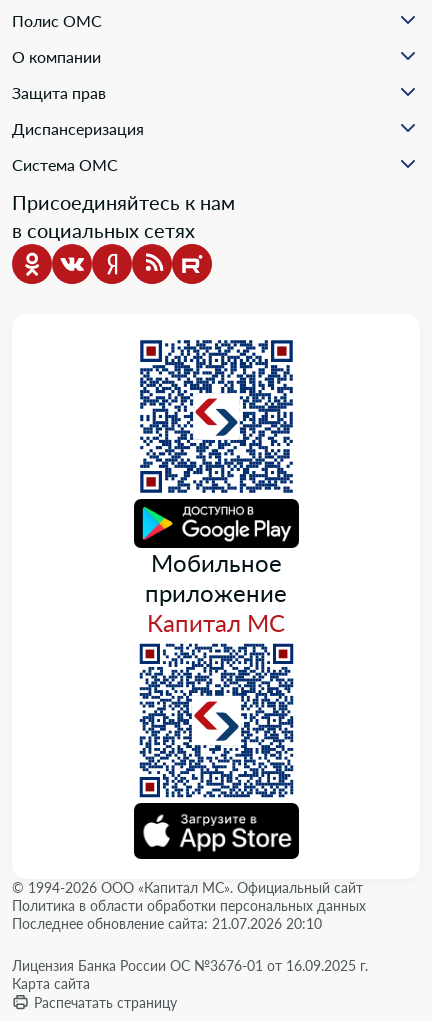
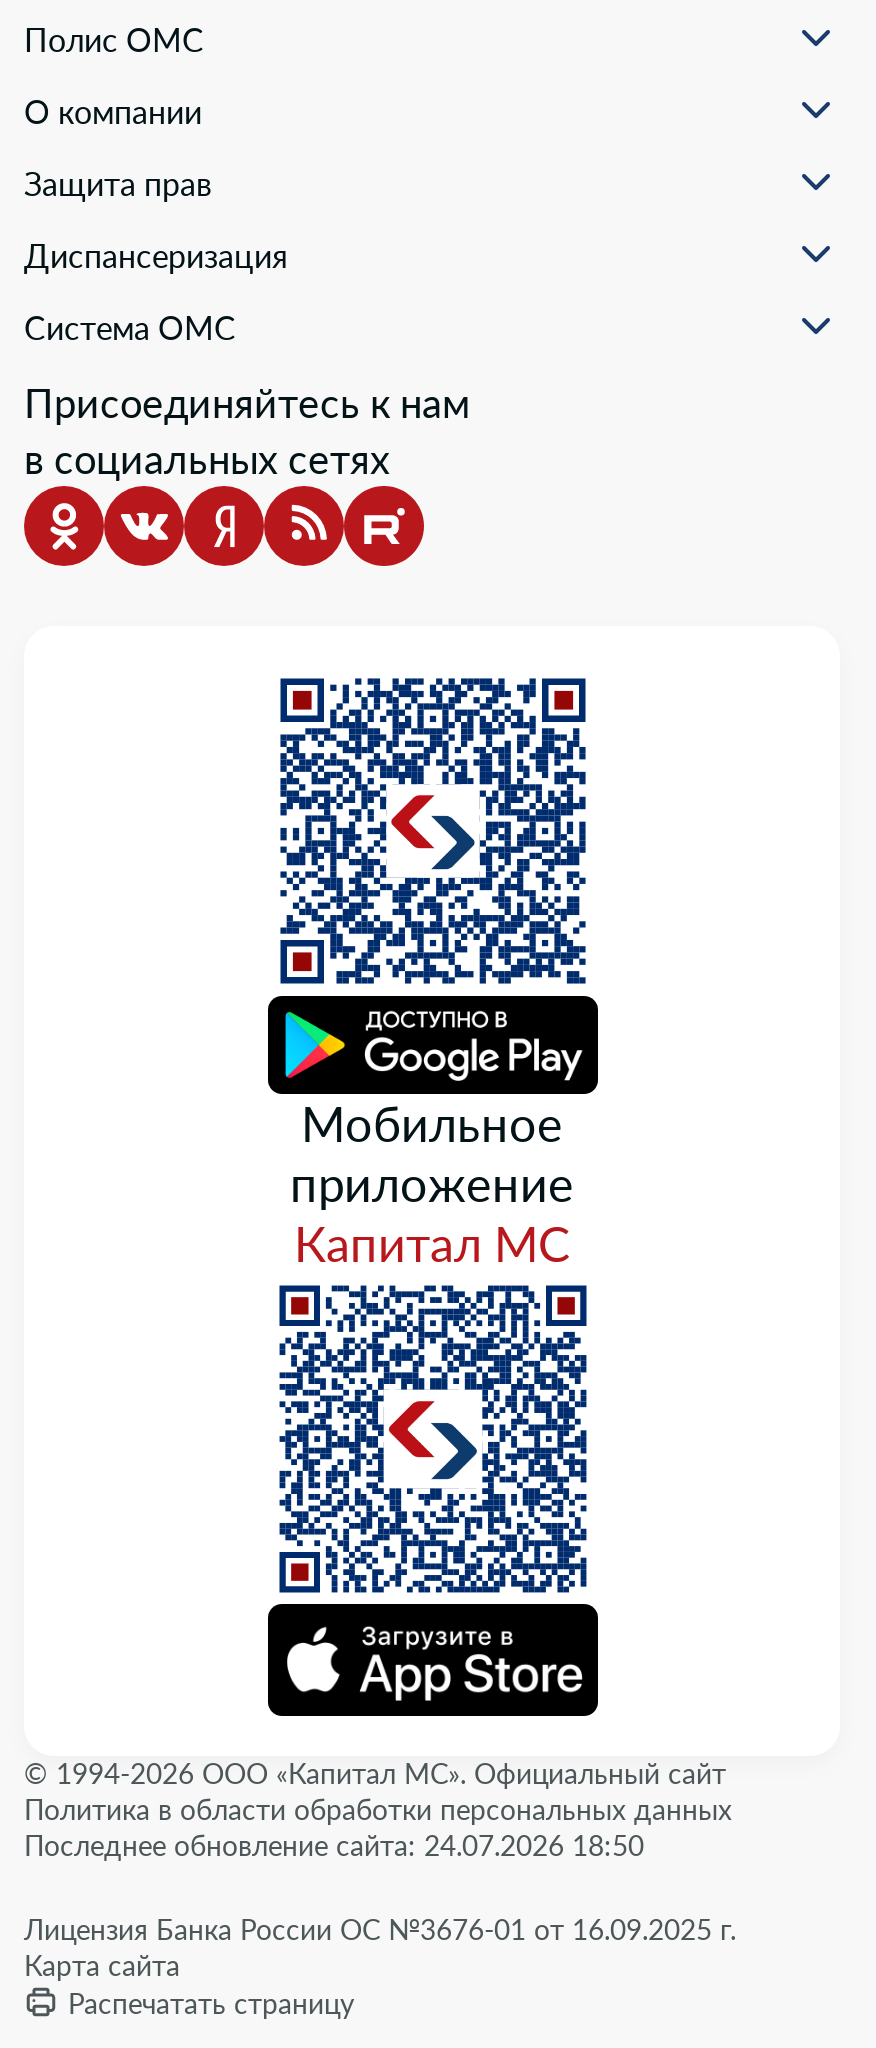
[12,915,322,932] Последнее обновление сайта: 21.07.2026 20:10 -> [24,1829,644,1863] Последнее обновление сайта: 24.07.2026 18:50

